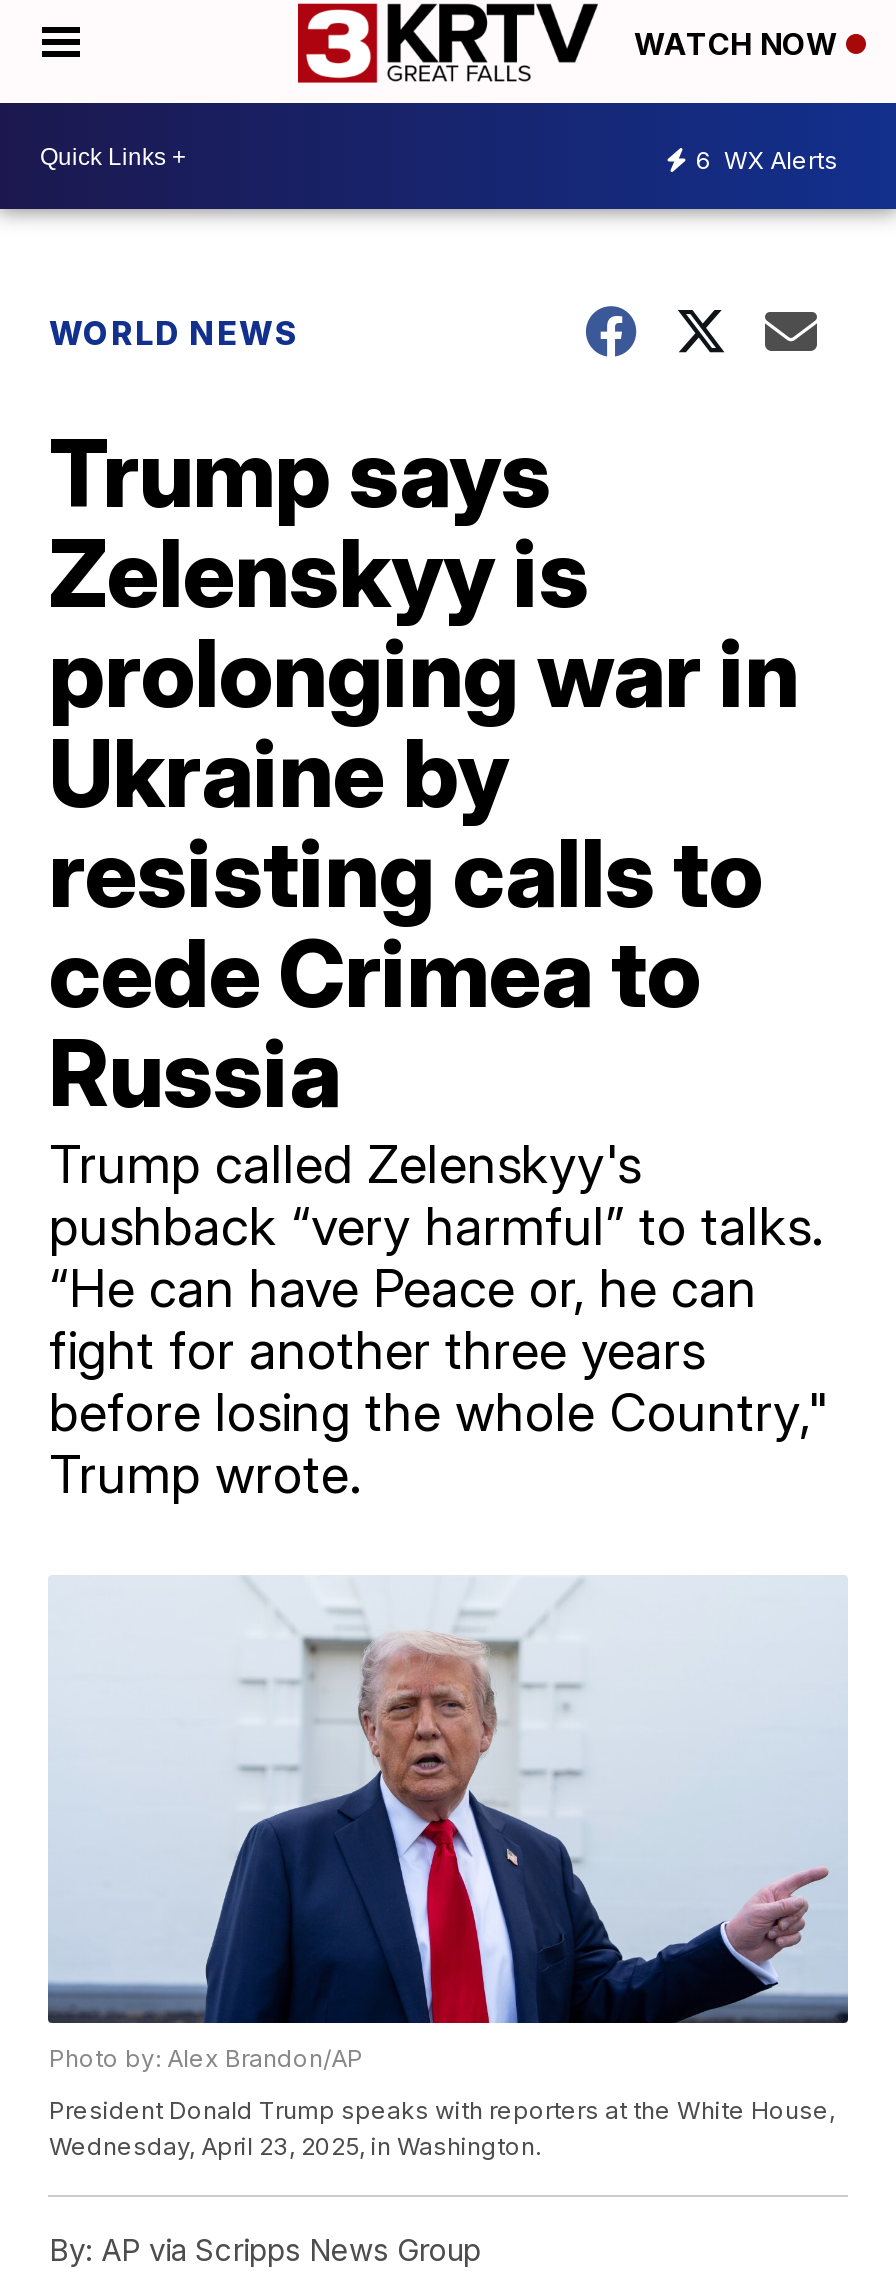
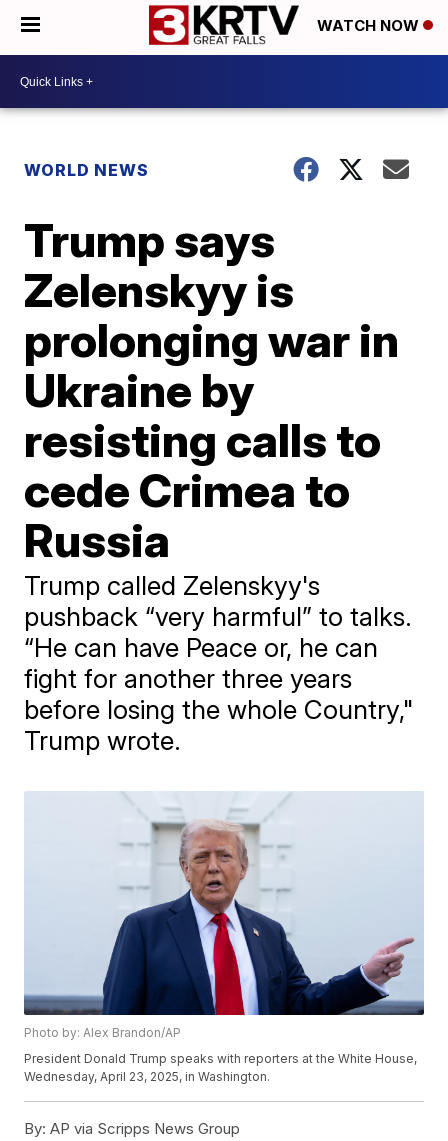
[696,144,838,174] 6 WX Alerts -> none

